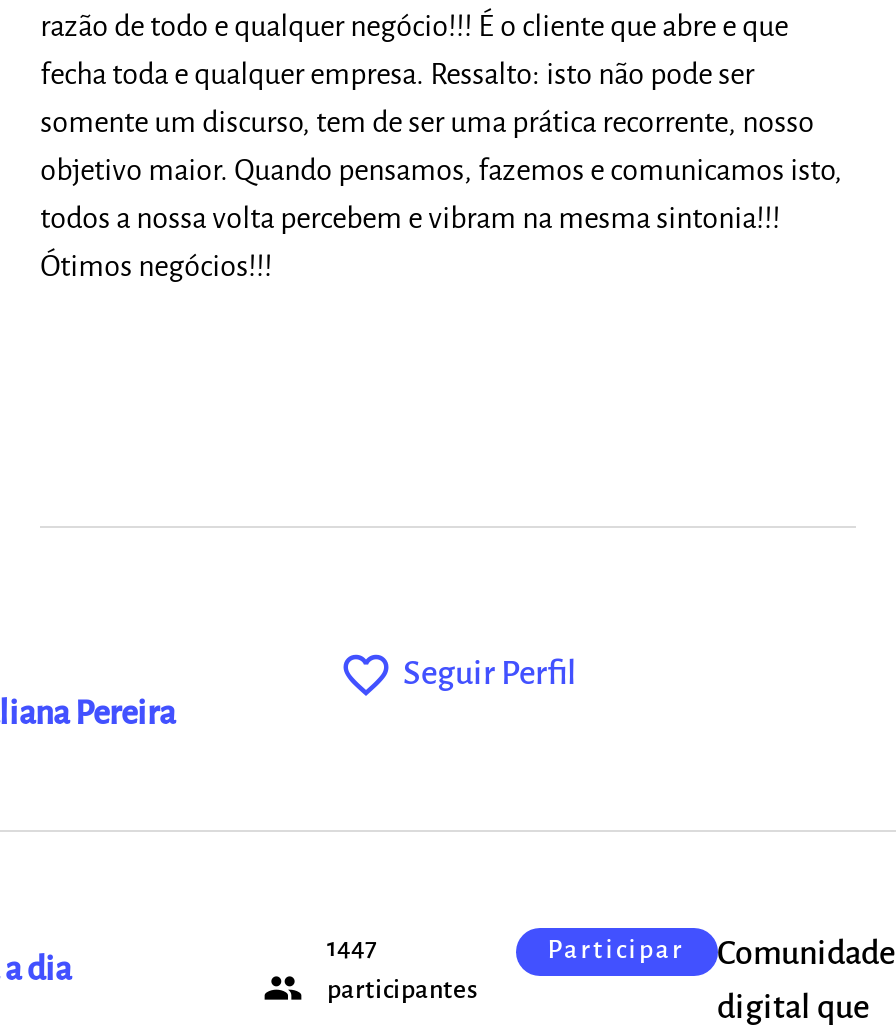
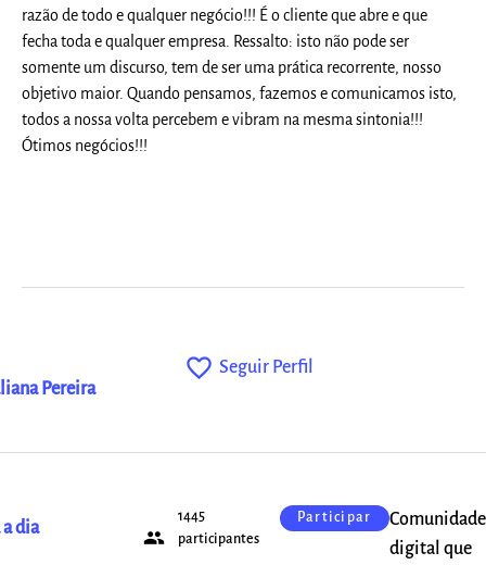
[327,933,377,961] 1447 -> [177,508,204,523] 1445

